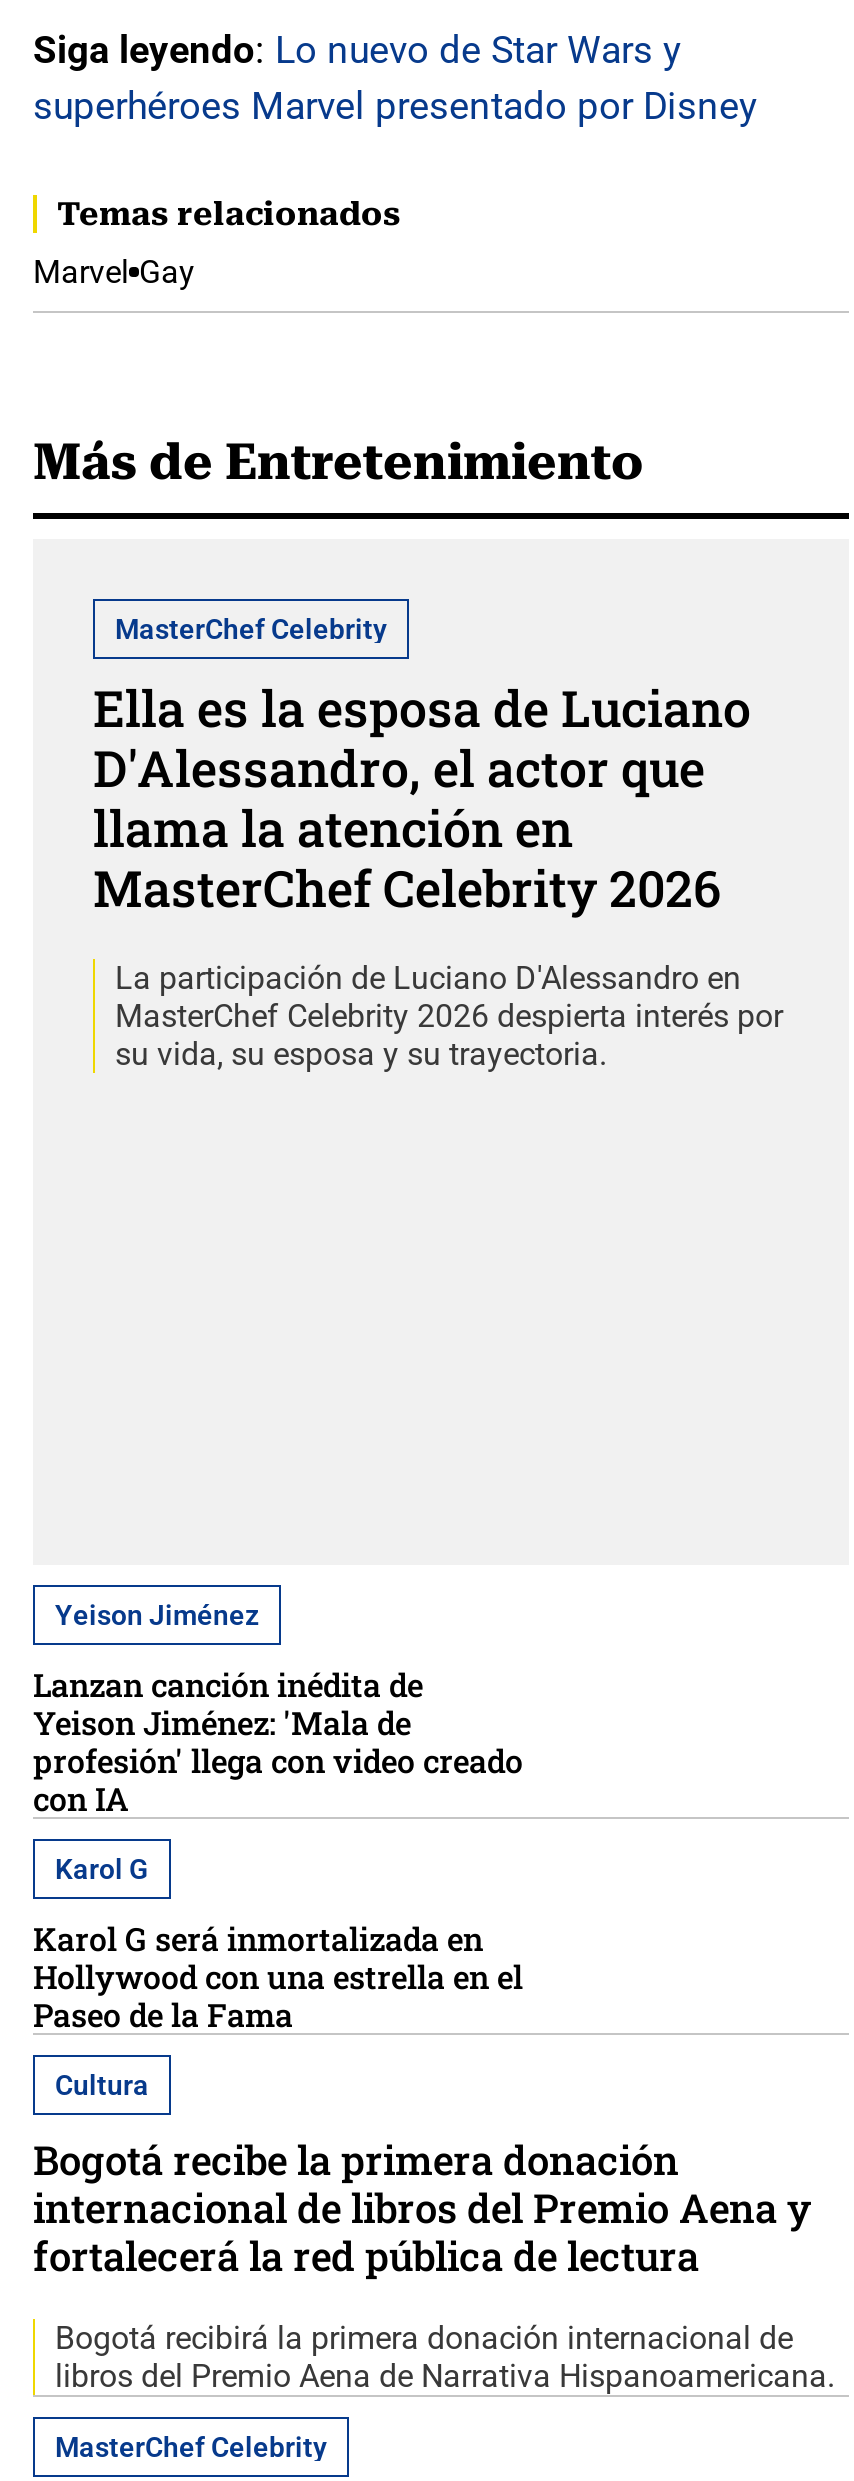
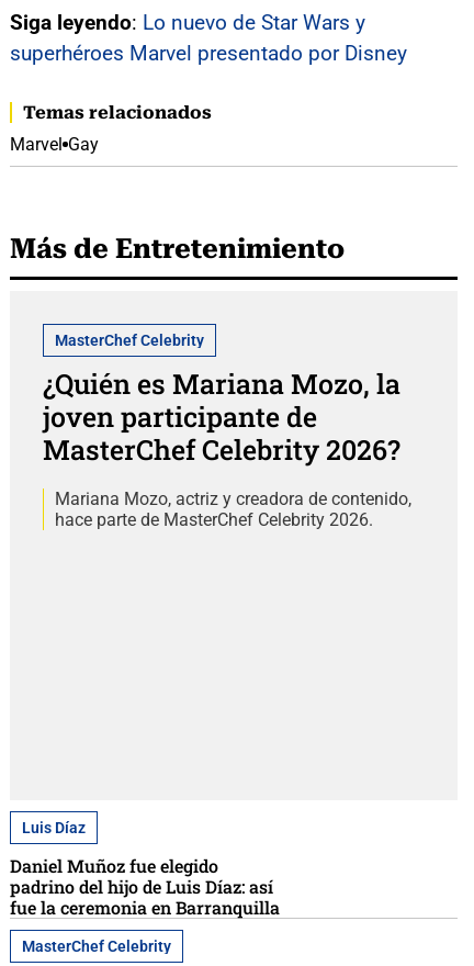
[93,675,783,1073] Ella es la esposa de Luciano | D'Alessandro, el actor que | llama la atención en | MasterChef Celebrity 2026 | La participación de Luciano D'Alessandro en | MasterChef Celebrity 2026 despierta interés por | su vida, su esposa y su trayectoria. -> [43,366,411,530] ¿Quién es Mariana Mozo, la | joven participante de | MasterChef Celebrity 2026? | Mariana Mozo, actriz y creadora de contenido, | hace parte de MasterChef Celebrity 2026.
[33,1599,835,2395] Yeison Jiménez | Lanzan canción inédita de | Yeison Jiménez: 'Mala de | profesión' llega con video creado | con IA | Karol G | Karol G será inmortalizada en | Hollywood con una estrella en el | Paseo de la Fama | Cultura | Bogotá recibe la primera donación | internacional de libros del Premio Aena y | fortalecerá la red pública de lectura | Bogotá recibirá la primera donación internacional de | libros del Premio Aena de Narrativa Hispanoamericana. -> [10,819,280,919] Luis Díaz | Daniel Muñoz fue elegido | padrino del hijo de Luis Díaz: así | fue la ceremonia en Barranquilla

